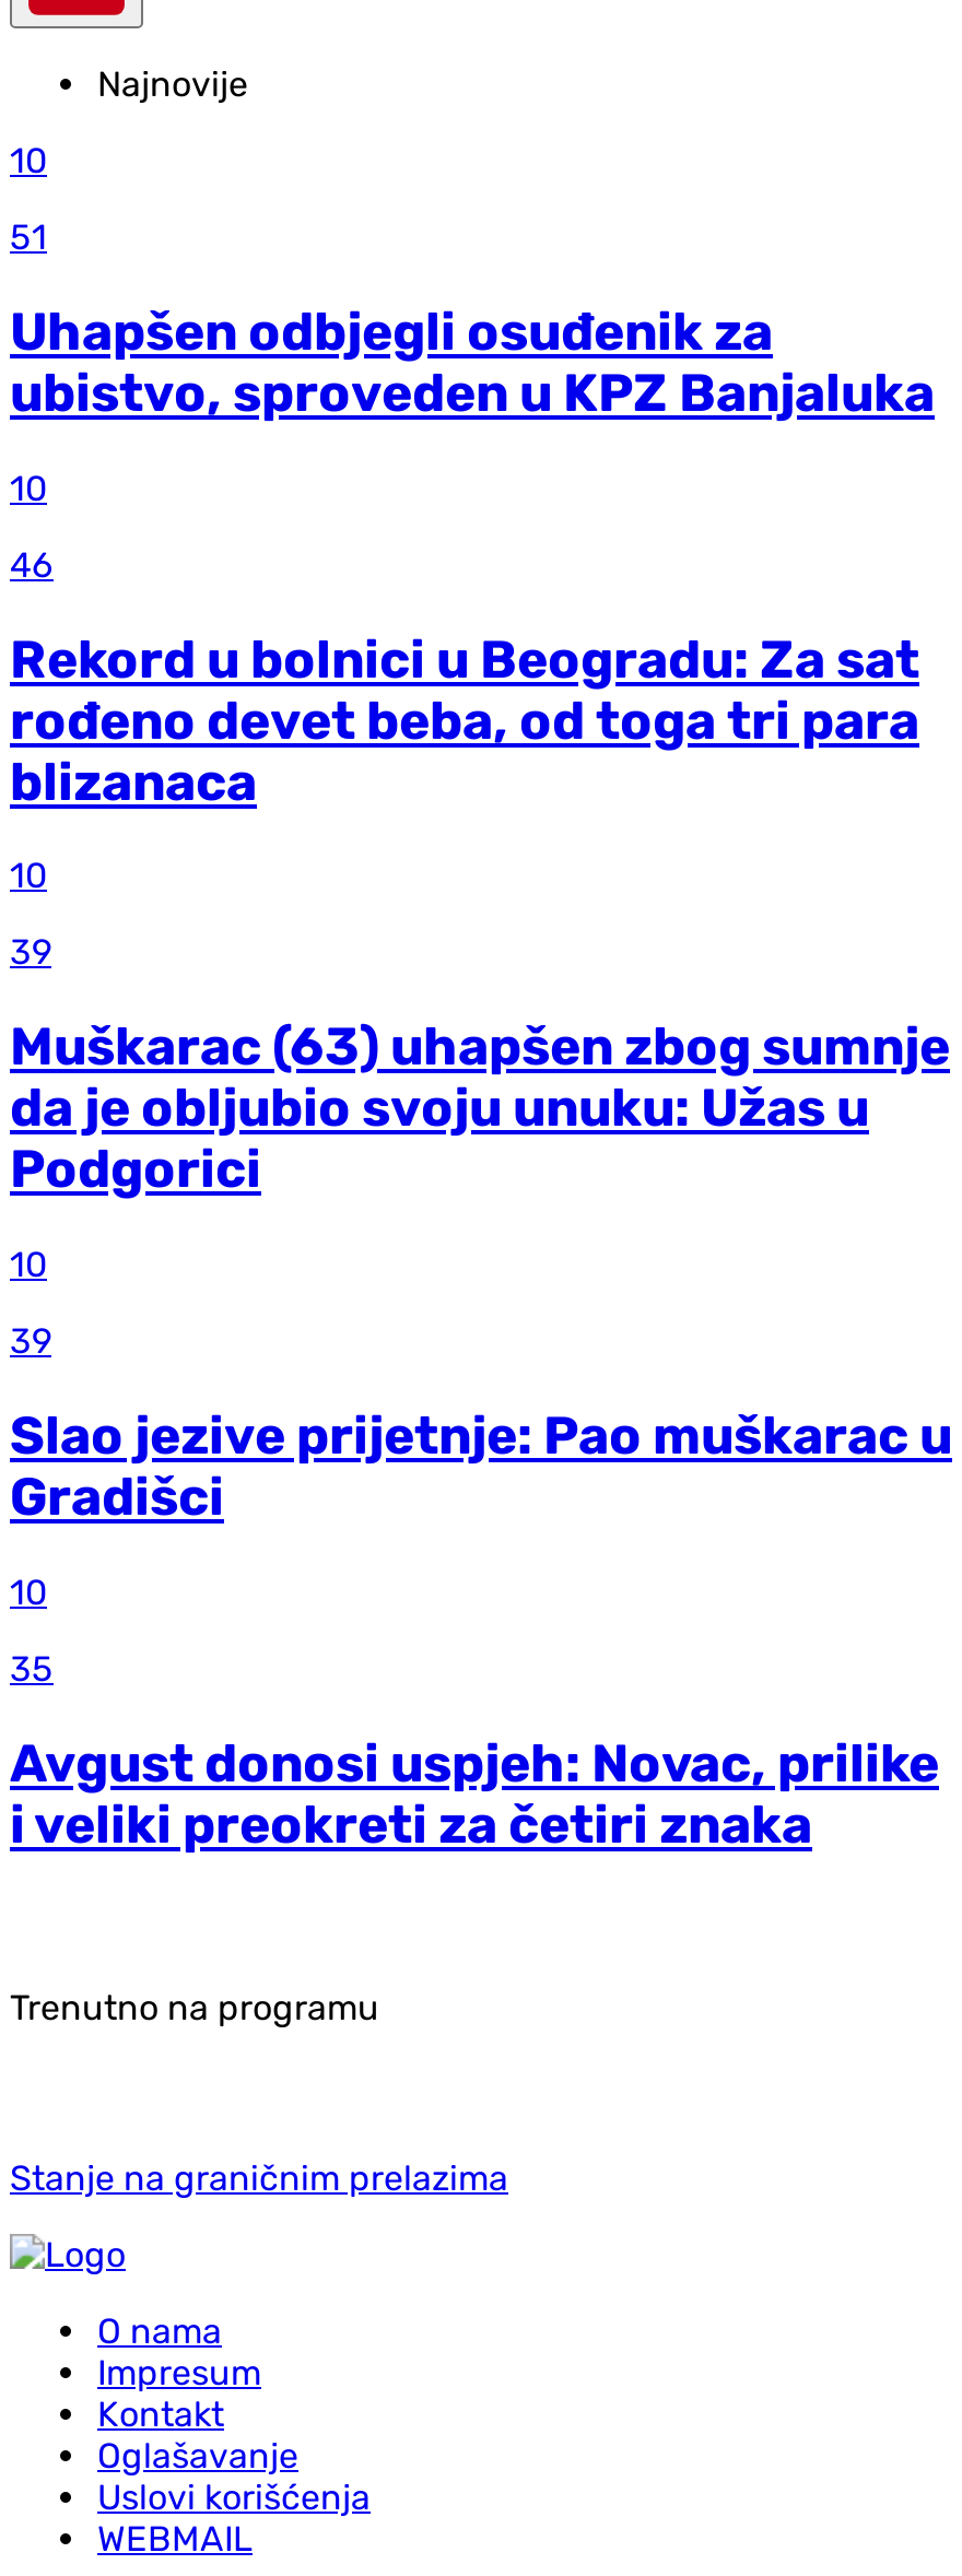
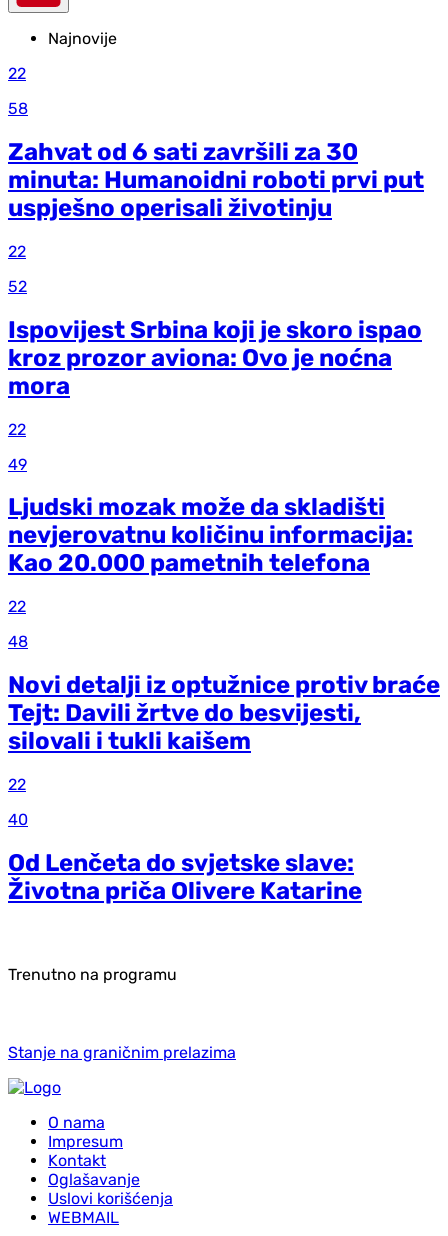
[10,140,47,181] 10 -> [8,64,26,83] 22
[10,216,47,258] 51 -> [8,99,28,118] 58
[10,301,935,424] Uhapšen odbjegli osuđenik za | ubistvo, sproveden u KPZ Banjaluka -> [8,138,424,222] Zahvat od 6 sati završili za 30 | minuta: Humanoidni roboti prvi put | uspješno operisali životinju
[10,467,47,509] 10 -> [8,242,26,261] 22
[10,544,54,585] 46 -> [8,277,27,296] 52
[10,629,919,812] Rekord u bolnici u Beogradu: Za sat | rođeno devet beba, od toga tri para | blizanaca -> [8,316,422,400] Ispovijest Srbina koji je skoro ispao | kroz prozor aviona: Ovo je noćna | mora
[10,856,47,897] 10 -> [8,419,26,438] 22
[10,932,51,974] 39 -> [8,454,27,473] 49
[10,1017,950,1201] Muškarac (63) uhapšen zbog sumnje | da je obljubio svoju unuku: Užas u | Podgorici -> [8,493,413,577] Ljudski mozak može da skladišti | nevjerovatnu količinu informacija: | Kao 20.000 pametnih telefona
[10,1244,47,1286] 10 -> [8,597,26,616] 22
[10,1321,51,1362] 39 -> [8,632,28,651] 48
[10,1406,952,1528] Slao jezive prijetnje: Pao muškarac u | Gradišci -> [8,671,440,755] Novi detalji iz optužnice protiv braće | Tejt: Davili žrtve do besvijesti, | silovali i tukli kaišem
[10,1572,47,1613] 10 -> [8,775,26,794] 22
[10,1648,54,1690] 35 -> [8,810,28,829] 40
[10,1733,939,1856] Avgust donosi uspjeh: Novac, prilike | i veliki preokreti za četiri znaka -> [8,849,362,905] Od Lenčeta do svjetske slave: | Životna priča Olivere Katarine

